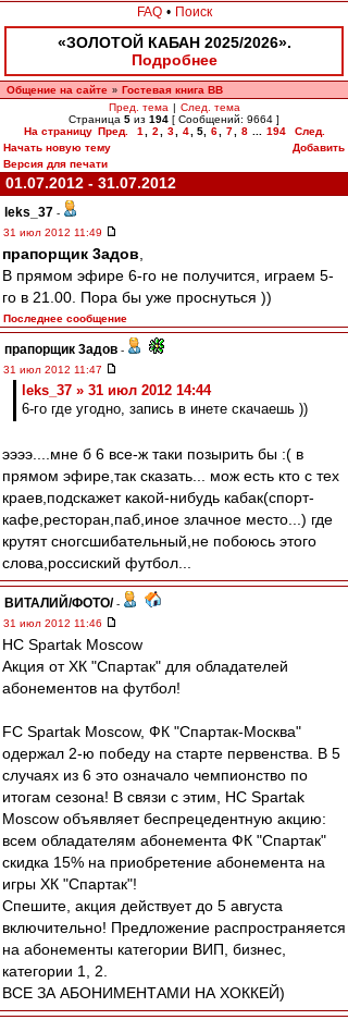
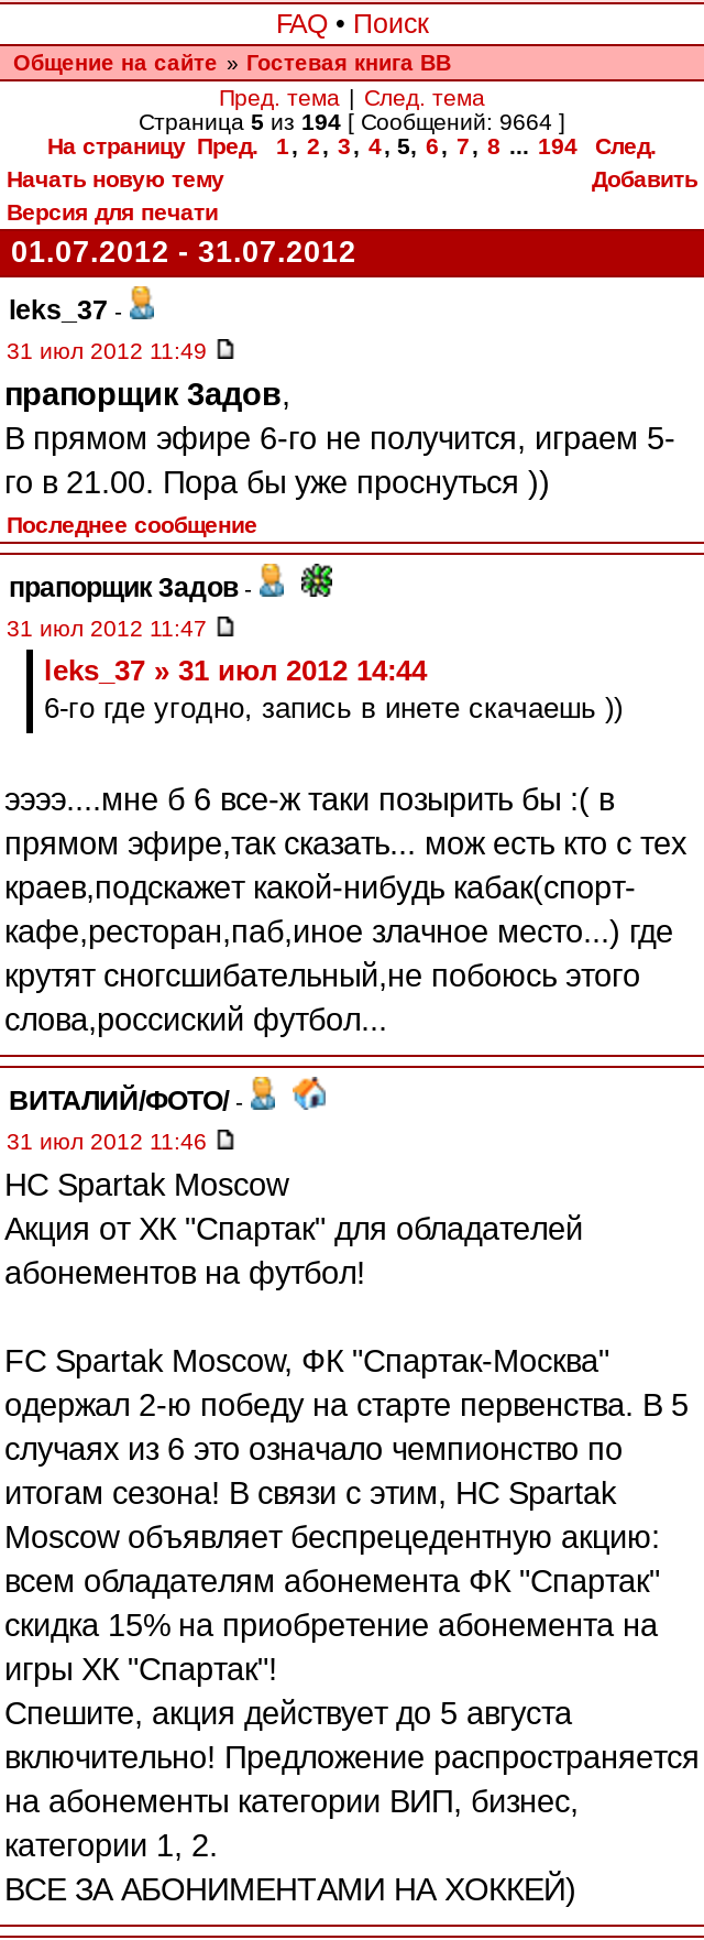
[57,34,291,69] «ЗОЛОТОЙ КАБАН 2025/2026». | Подробнее -> none

